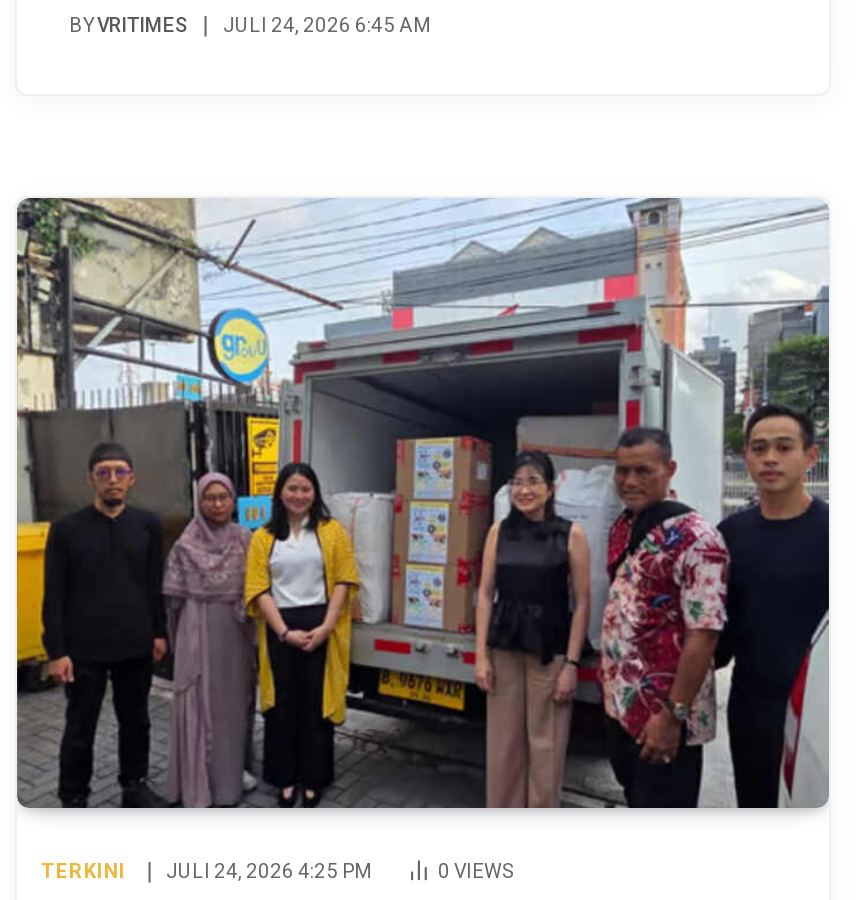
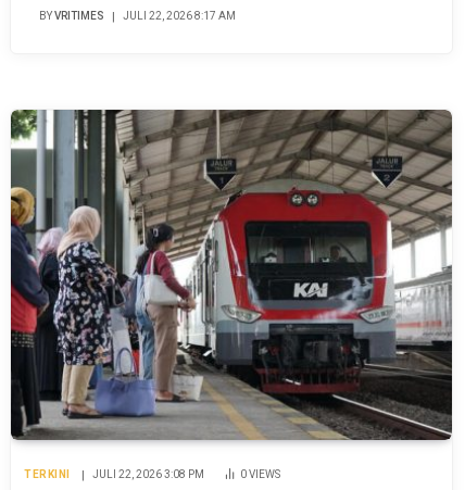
[69,14,431,36] BY VRITIMES JULI 24, 2026 6:45 AM -> [39,10,236,22] BY VRITIMES JULI 22, 2026 8:17 AM
[15,196,831,881] [image] | TERKINI JULI 24, 2026 4:25 PM -> [10,109,453,481] [image] | TERKINI JULI 22, 2026 3:08 PM

